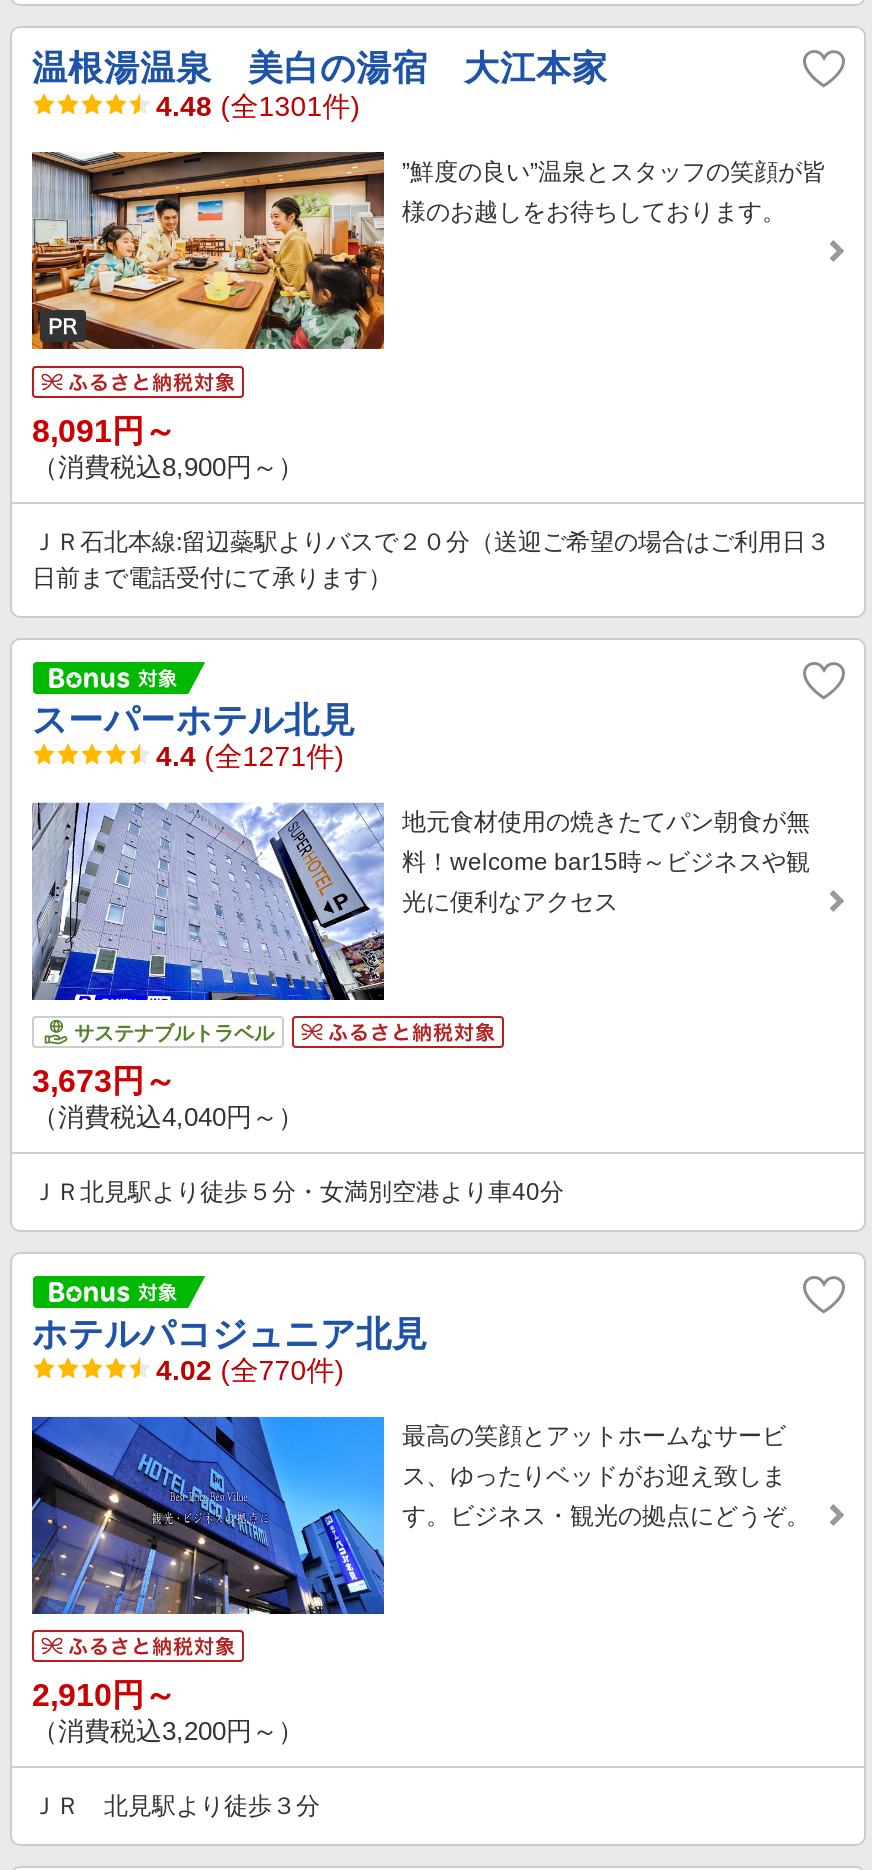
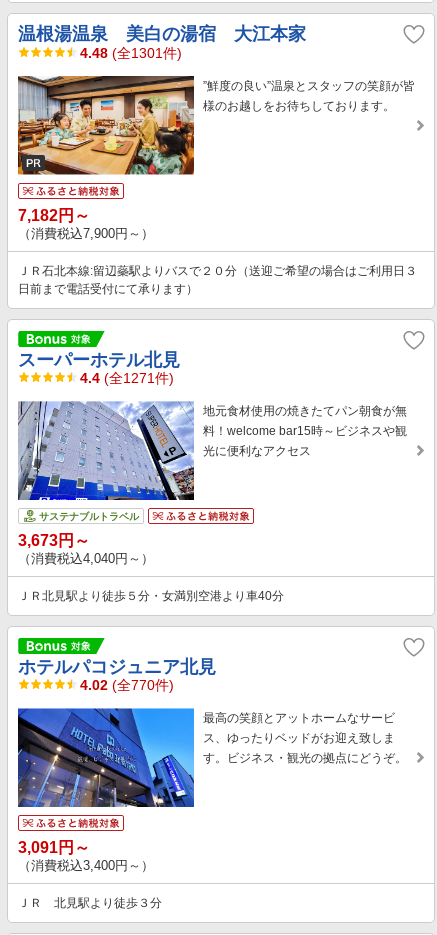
[32,413,176,447] 8,091円～ -> [18,207,90,224] 7,182円～
[32,451,304,481] （消費税込8,900円～） -> [18,226,154,241] （消費税込7,900円～）
[32,1678,176,1712] 2,910円～ -> [18,839,90,856] 3,091円～
[32,1716,304,1746] （消費税込3,200円～） -> [18,858,154,873] （消費税込3,400円～）

